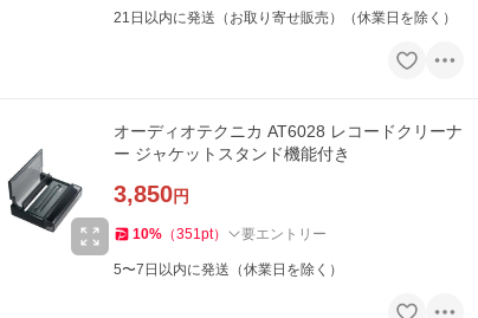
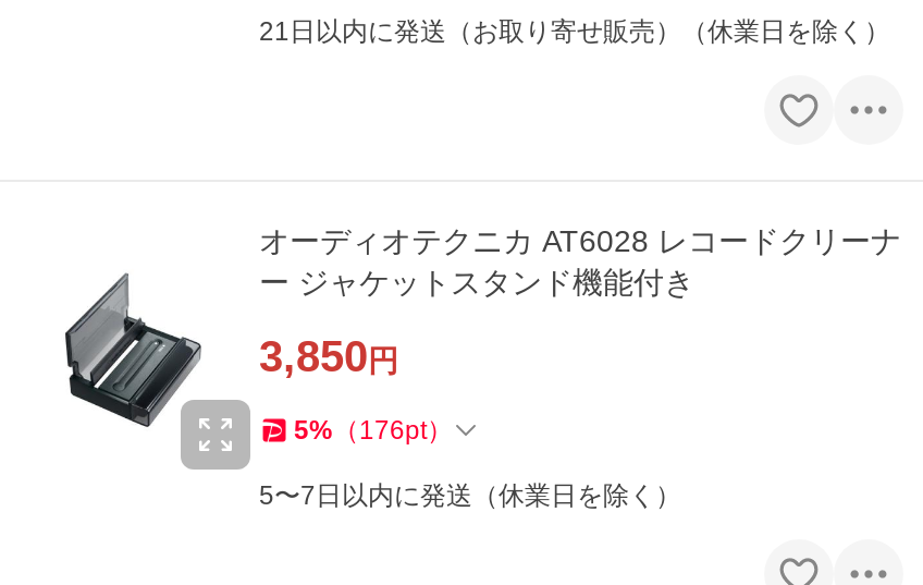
[133,226,327,243] 10%（351pt） | 要エントリー -> [294,415,453,446] 5%（176pt）

